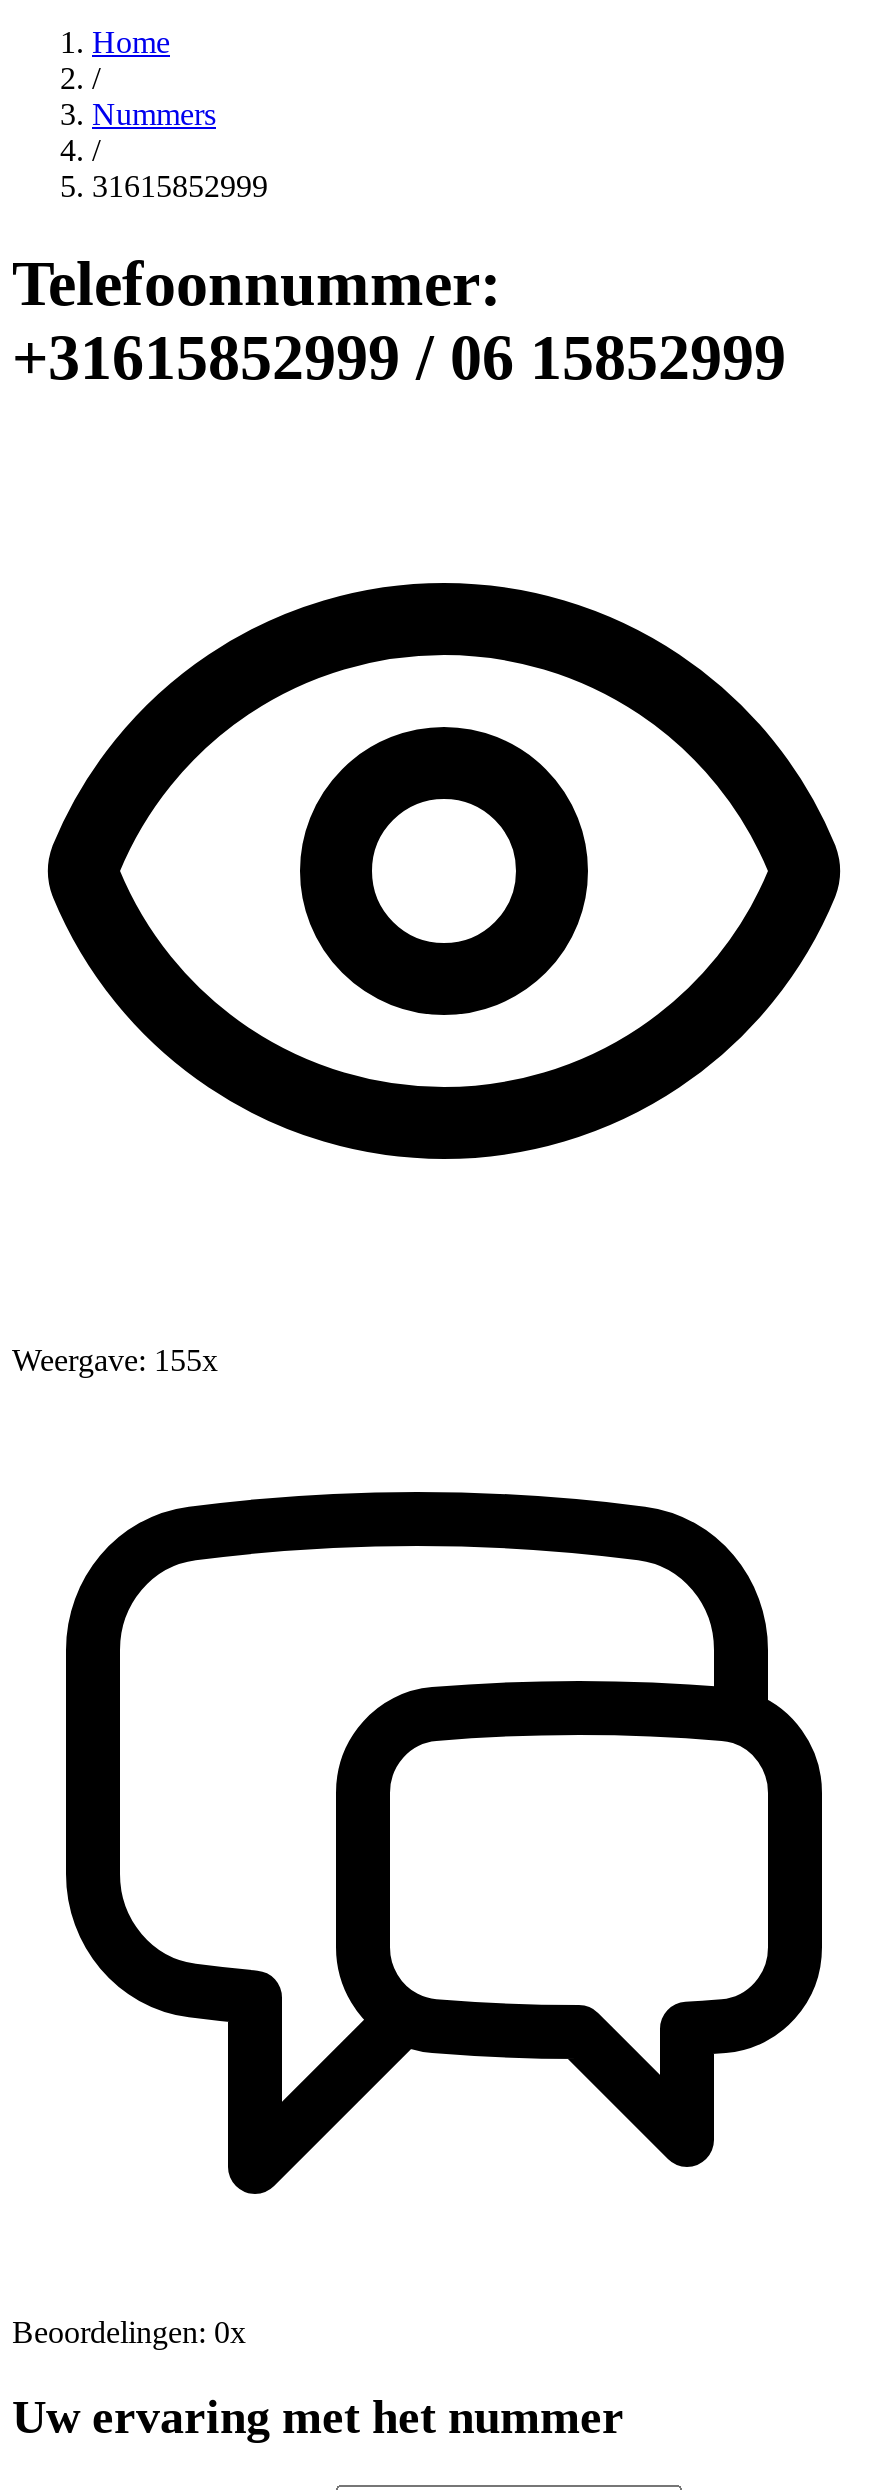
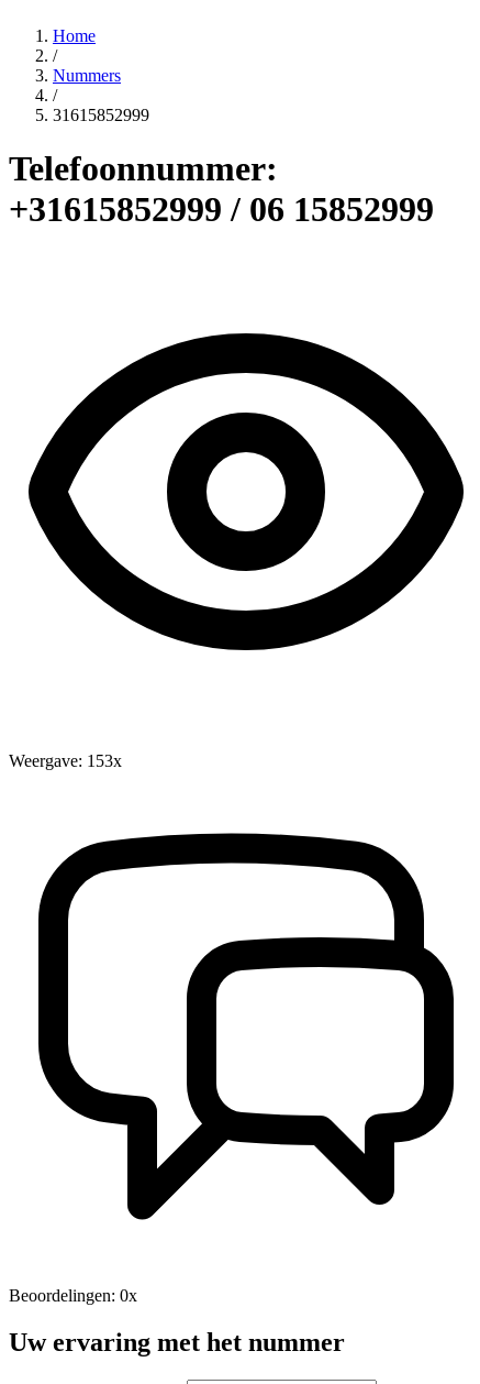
[12,1343,218,1377] Weergave: 155x -> [9,751,122,770] Weergave: 153x

